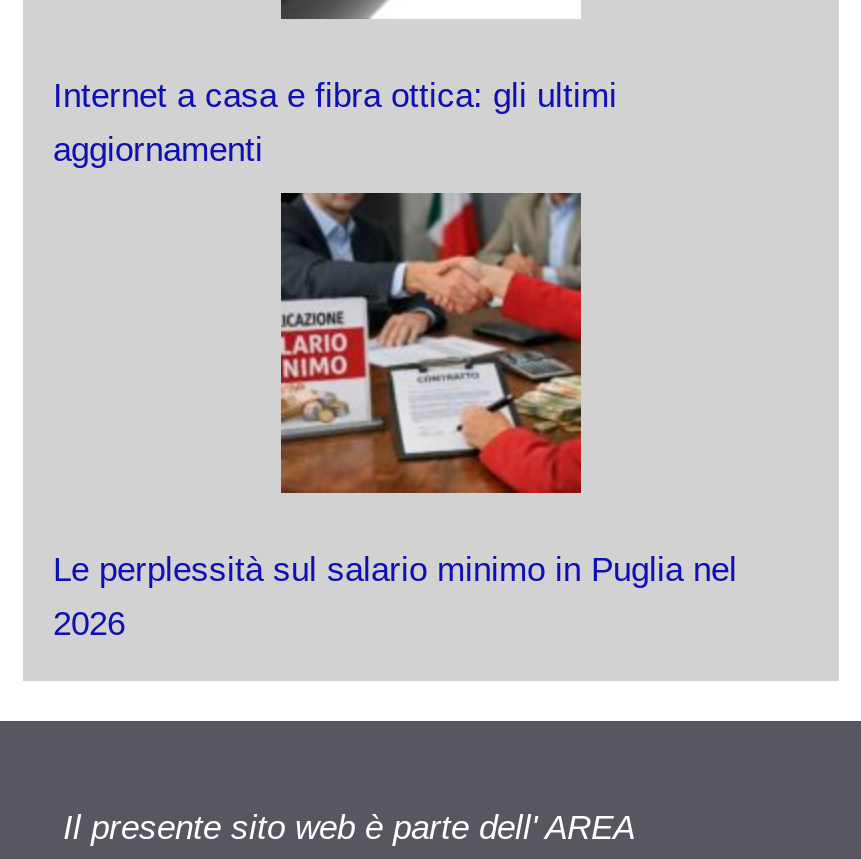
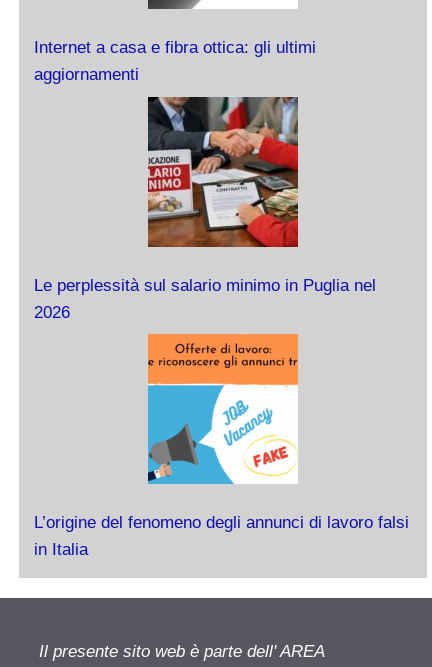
none -> [34,333,409,559] [image] | L’origine del fenomeno degli annunci di lavoro falsi | in Italia

